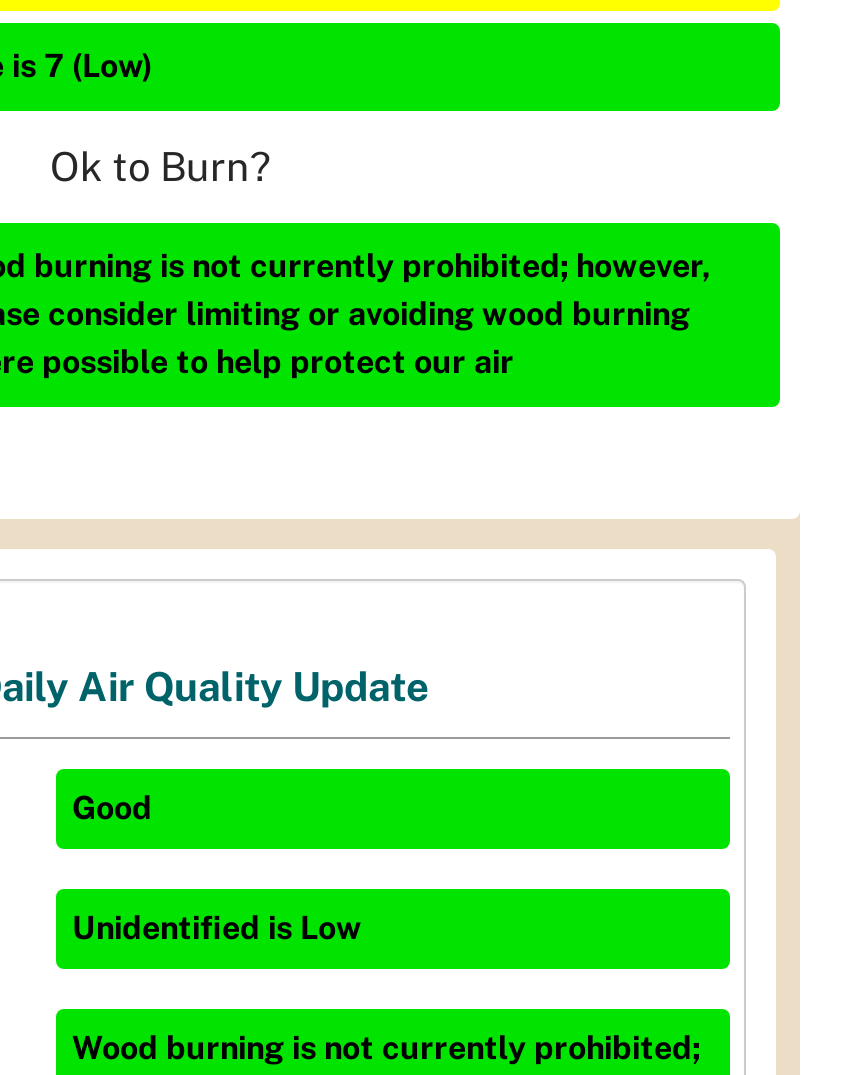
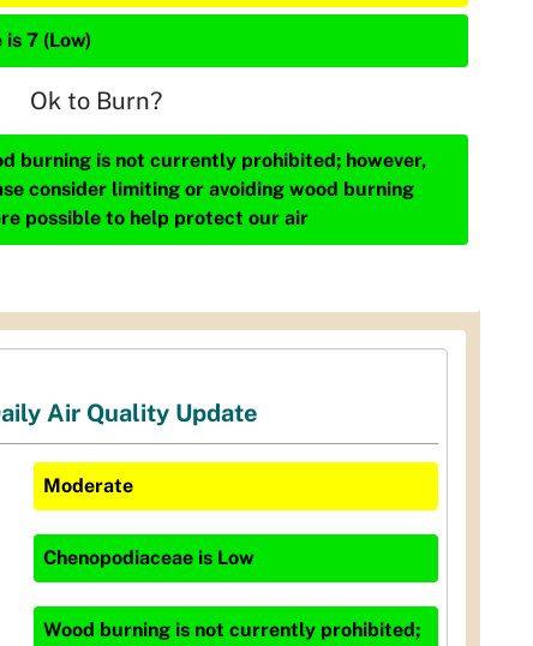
[72,790,152,828] Good -> [43,475,133,498] Moderate
[72,910,362,948] Unidentified is Low -> [43,547,254,570] Chenopodiaceae is Low

